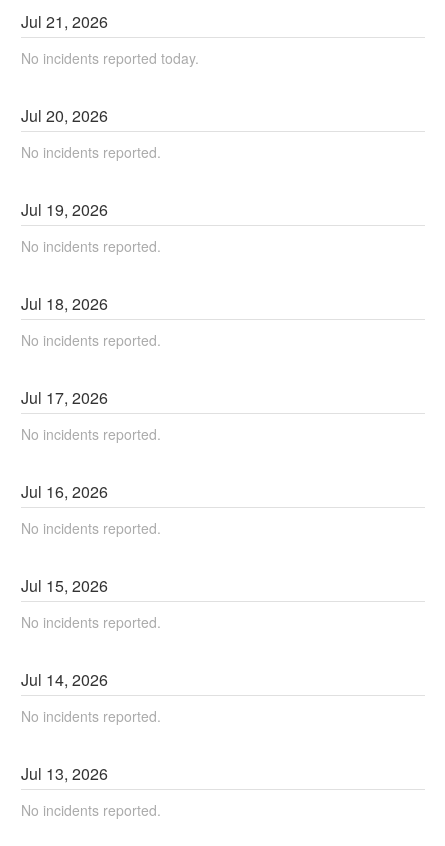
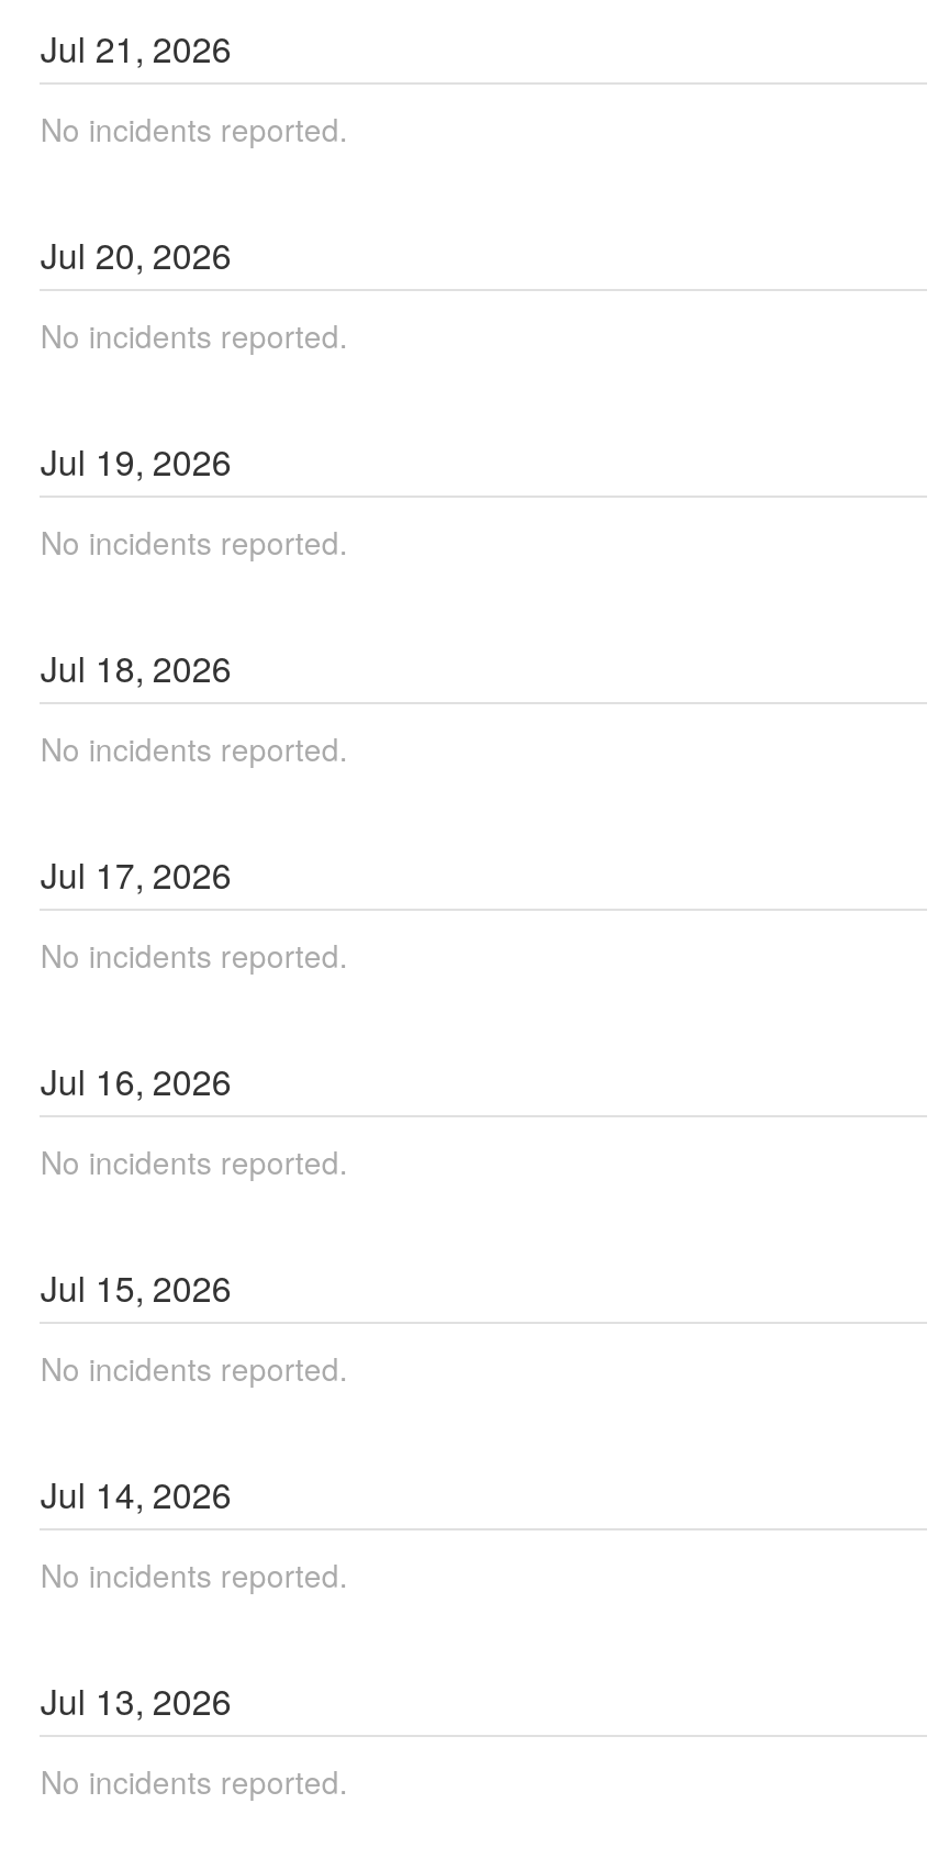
[21,48,199,68] No incidents reported today. -> [40,105,348,149] No incidents reported.

